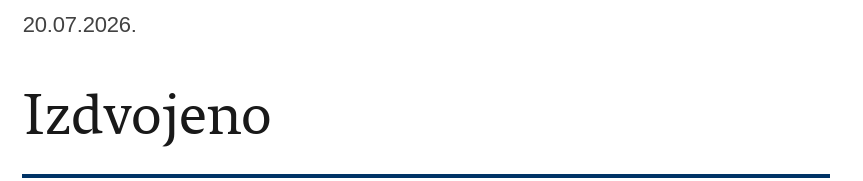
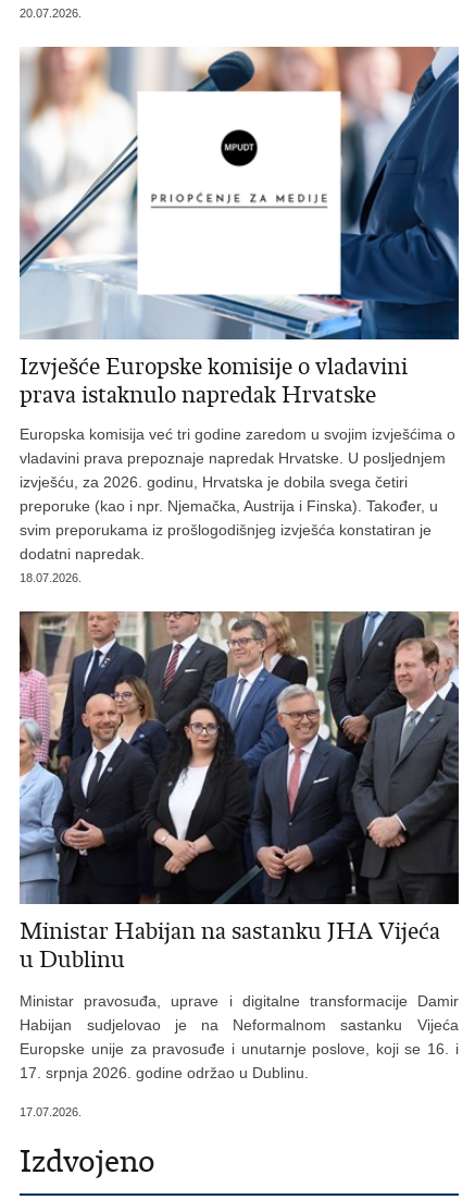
none -> [18,46,460,584] [image] | Izvješće Europske komisije o vladavini | prava istaknulo napredak Hrvatske | Europska komisija već tri godine zaredom u svojim izvješćima o | vladavini prava prepoznaje napredak Hrvatske. U posljednjem | izvješću, za 2026. godinu, Hrvatska je dobila svega četiri | preporuke (kao i npr. Njemačka, Austrija i Finska). Također, u | svim preporukama iz prošlogodišnjeg izvješća konstatiran je | dodatni napredak. | 18.07.2026.
none -> [18,610,460,1118] [image] | Ministar Habijan na sastanku JHA Vijeća | u Dublinu | Ministar pravosuđa, uprave i digitalne transformacije Damir | Habijan sudjelovao je na Neformalnom sastanku Vijeća | Europske unije za pravosuđe i unutarnje poslove, koji se 16. i | 17. srpnja 2026. godine održao u Dublinu. | 17.07.2026.

